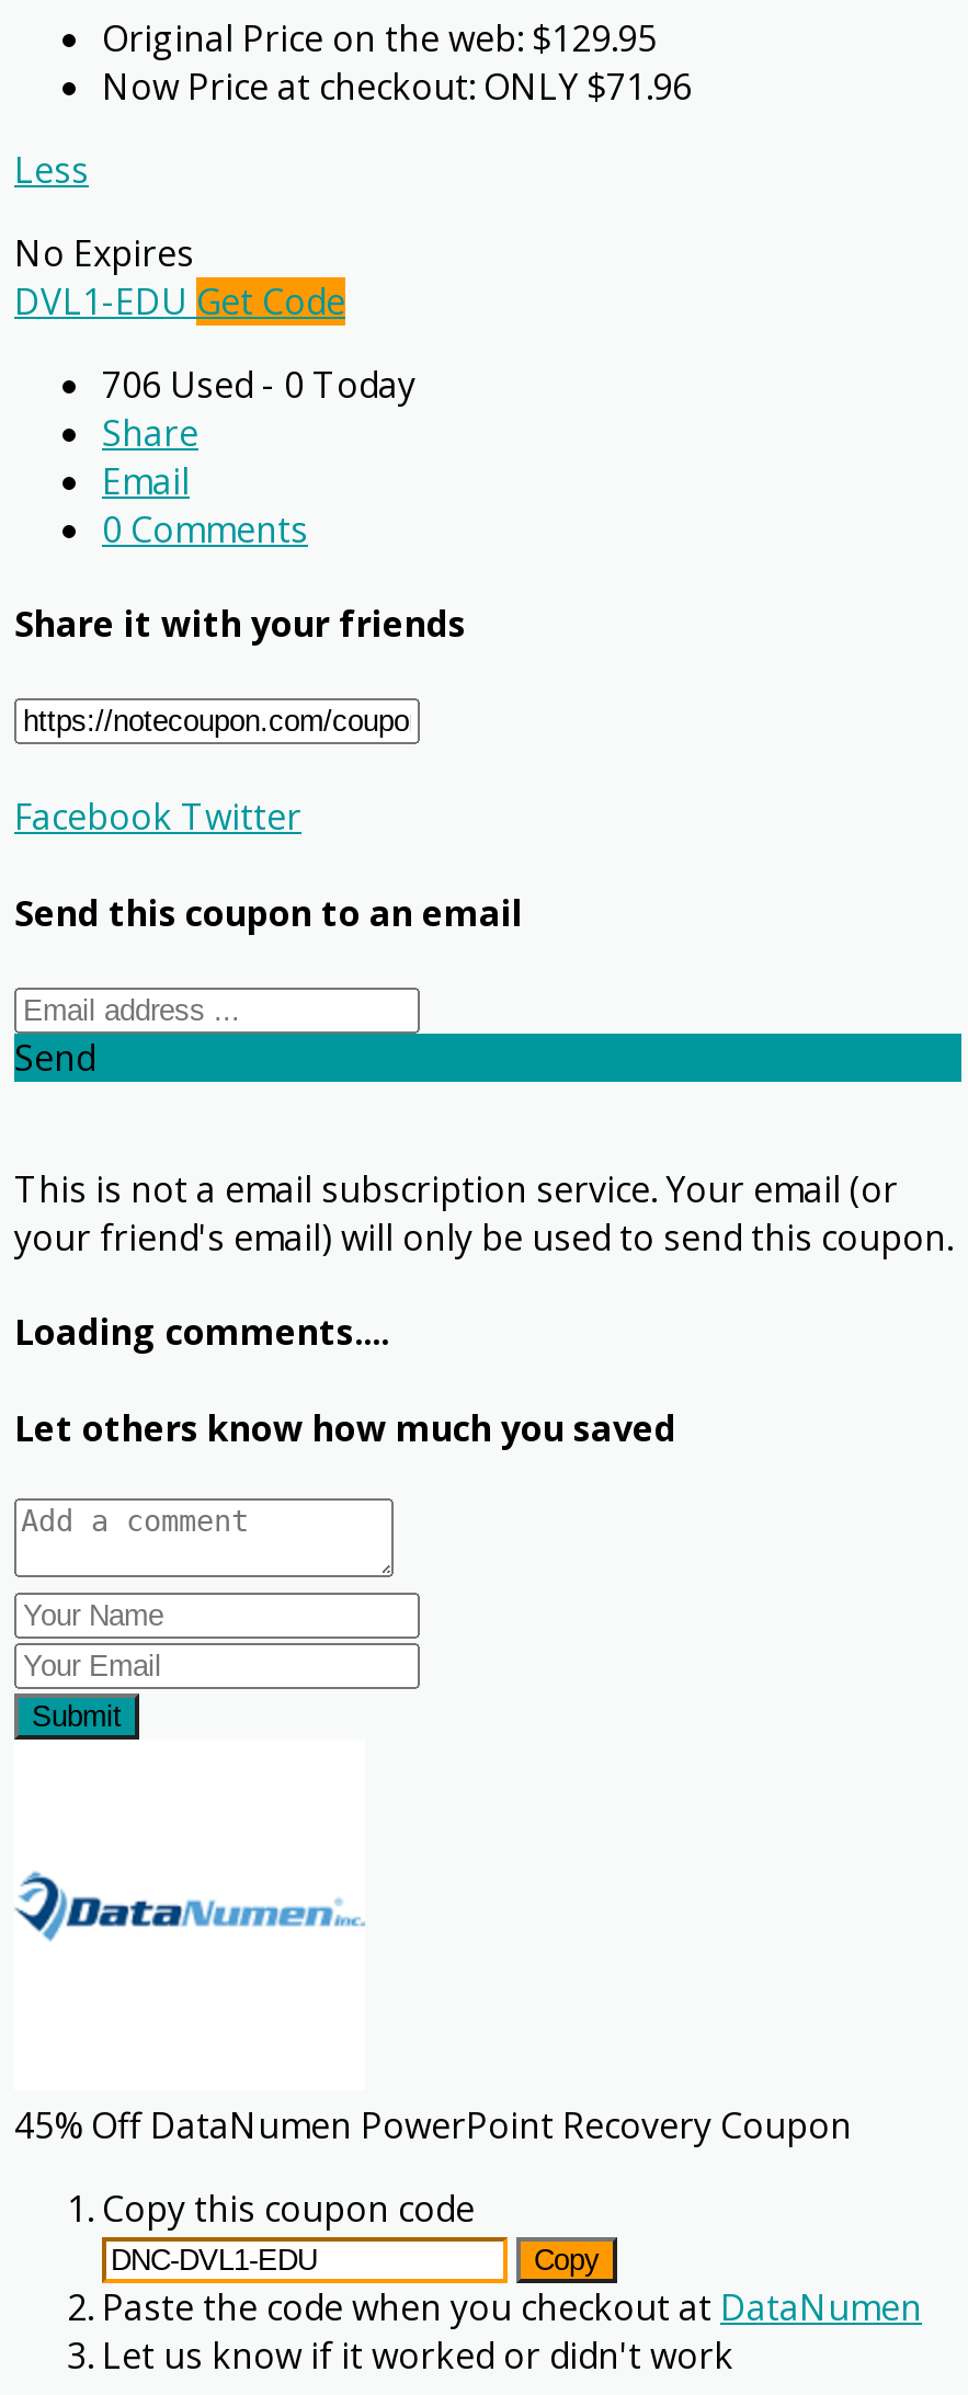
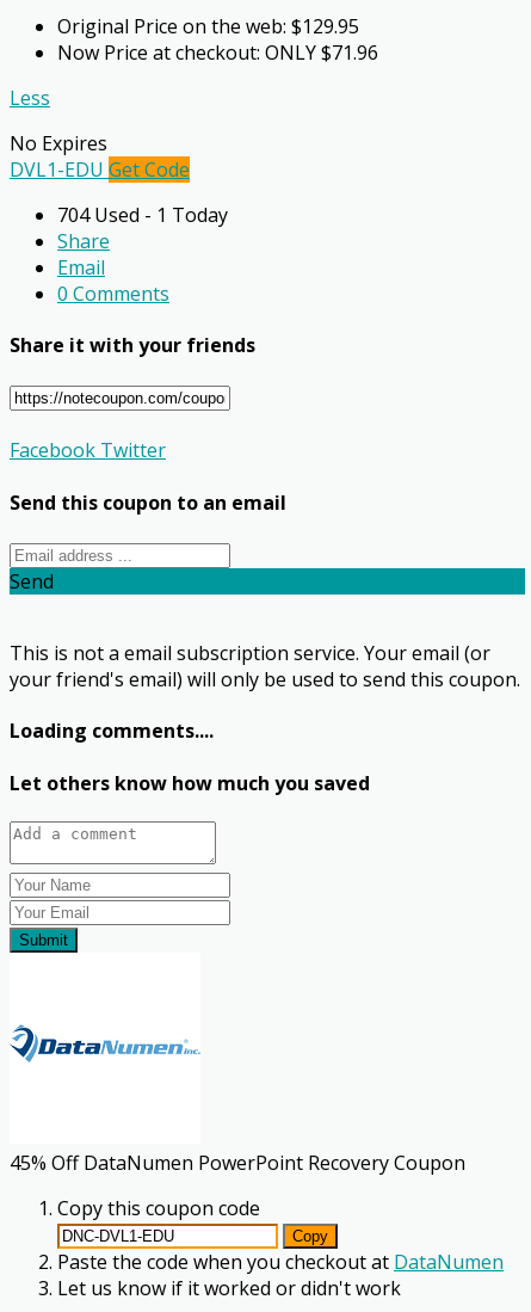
[102,360,415,409] 706 Used - 0 Today -> [57,202,228,228] 704 Used - 1 Today

